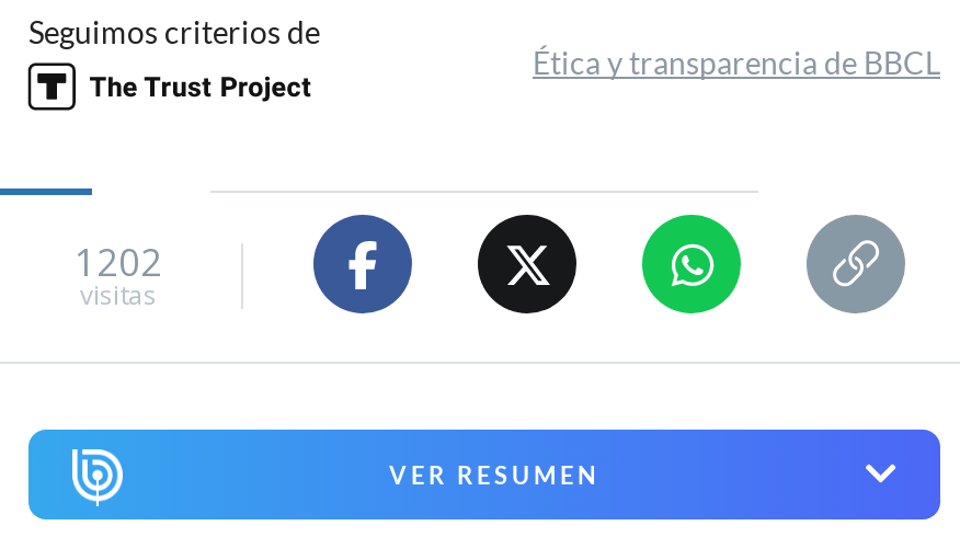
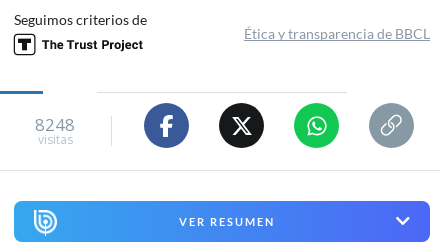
[75,236,162,286] 1202 -> [35,113,75,136] 8248

